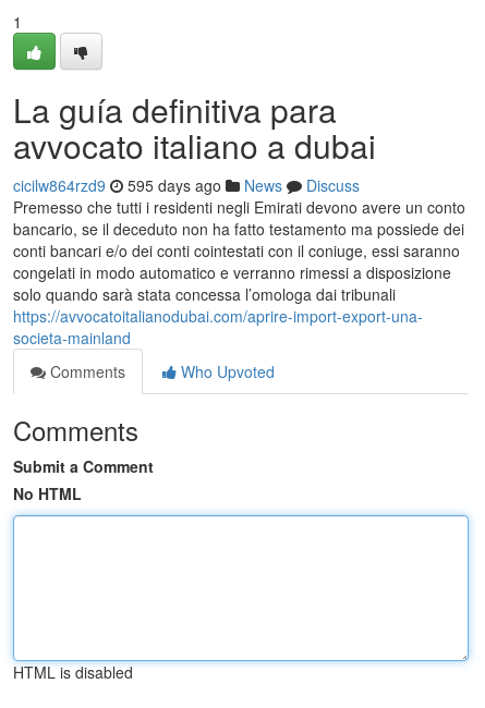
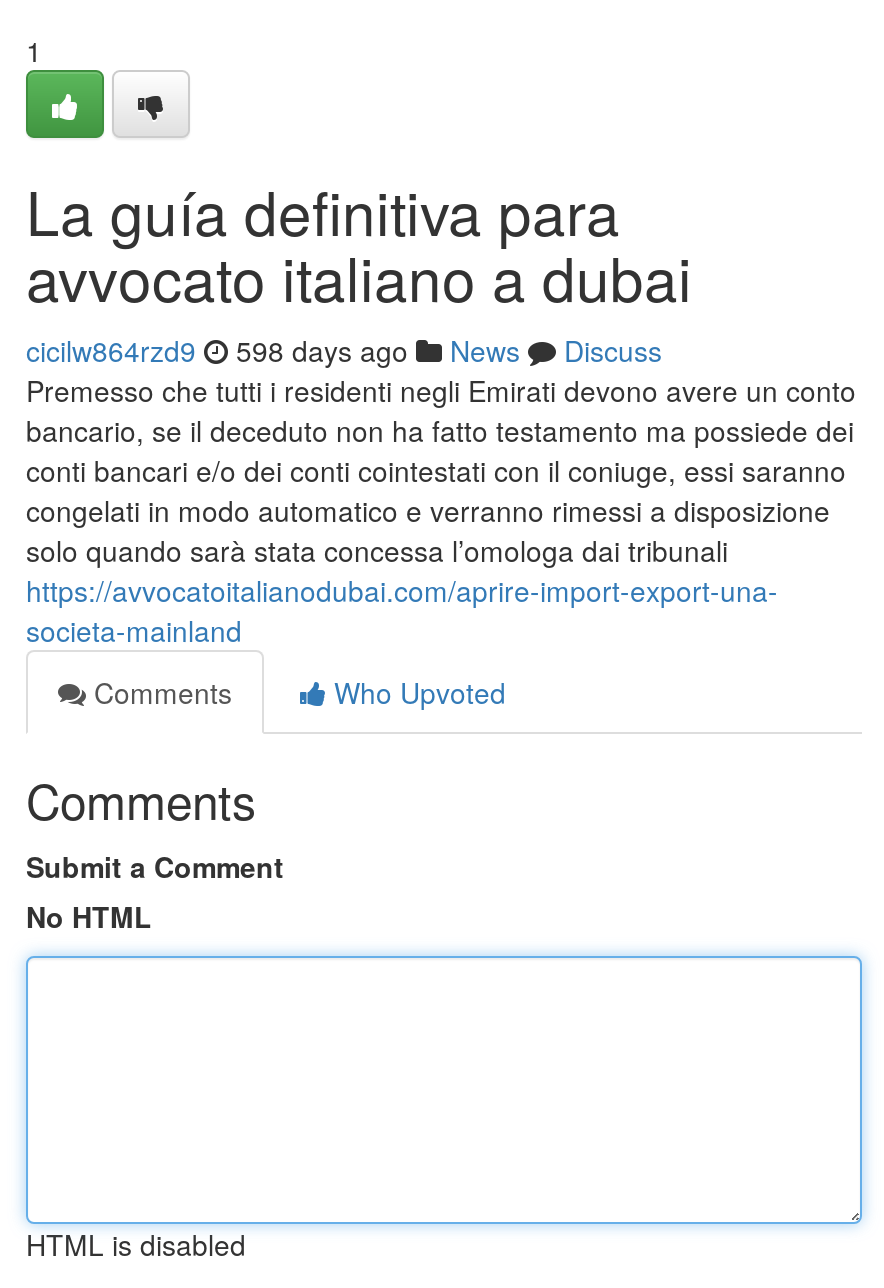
[13,174,360,196] cicilw864rzd9 595 days ago News Discuss -> [26,330,662,370] cicilw864rzd9 598 days ago News Discuss

